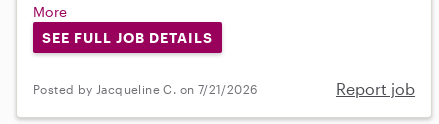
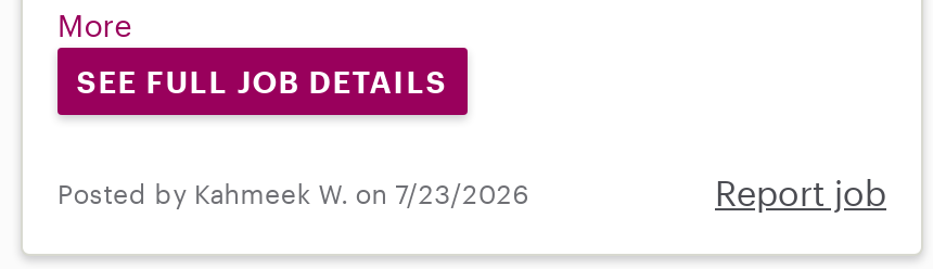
[33,82,257,96] Posted by Jacqueline C. on 7/21/2026 -> [57,178,529,208] Posted by Kahmeek W. on 7/23/2026

